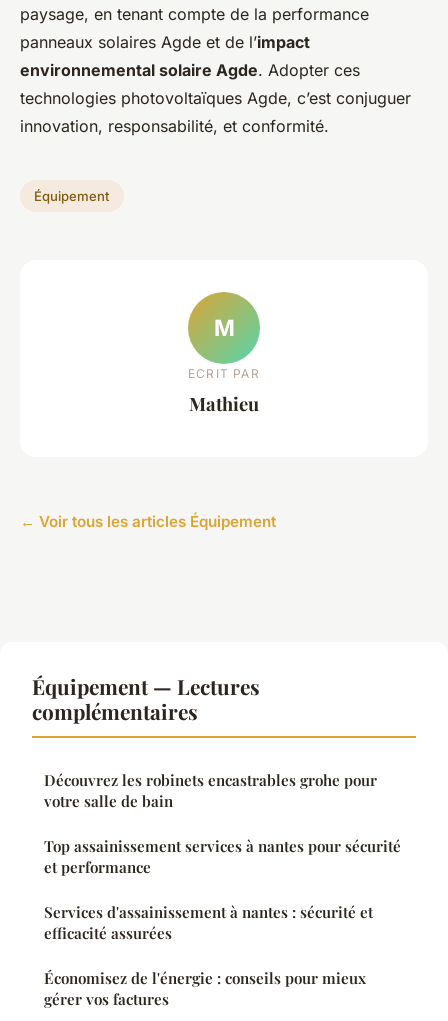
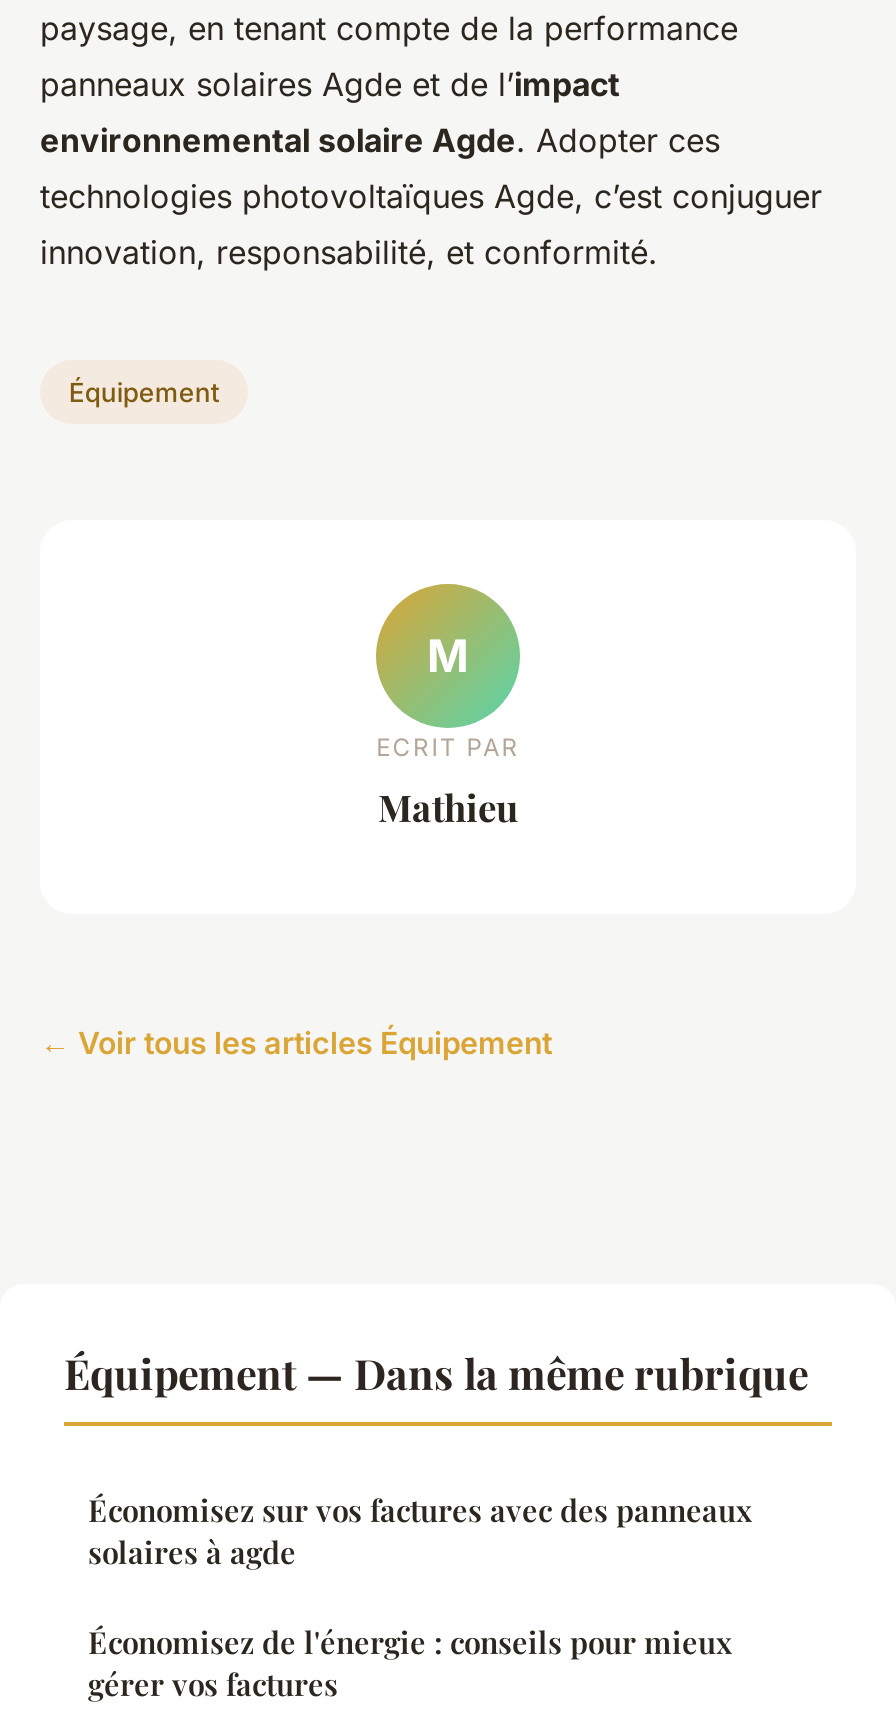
[32,672,401,943] Équipement — Lectures | complémentaires | Découvrez les robinets encastrables grohe pour | votre salle de bain | Top assainissement services à nantes pour sécurité | et performance | Services d'assainissement à nantes : sécurité et | efficacité assurées -> [64,1344,808,1572] Équipement — Dans la même rubrique | Économisez sur vos factures avec des panneaux | solaires à agde

